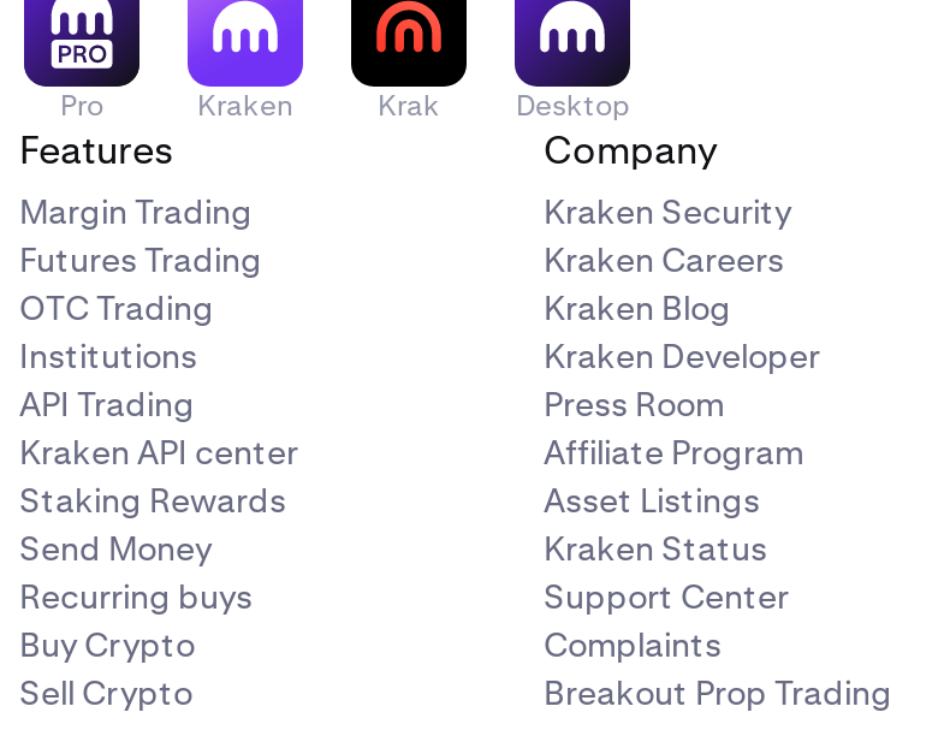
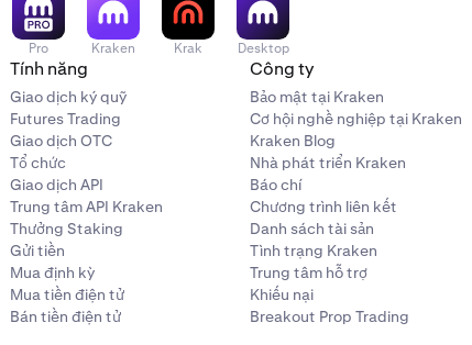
[19,125,253,233] Features | Margin Trading -> [10,57,127,107] Tính năng | Giao dịch ký quỹ
[544,125,791,281] Company | Kraken Security | Kraken Careers -> [250,57,462,129] Công ty | Bảo mật tại Kraken | Cơ hội nghề nghiệp tại Kraken
[19,286,298,714] OTC Trading | Institutions | API Trading | Kraken API center | Staking Rewards | Send Money | Recurring buys | Buy Crypto | Sell Crypto -> [10,131,163,326] Giao dịch OTC | Tổ chức | Giao dịch API | Trung tâm API Kraken | Thưởng Staking | Gửi tiền | Mua định kỳ | Mua tiền điện tử | Bán tiền điện tử
[544,334,820,666] Kraken Developer | Press Room | Affiliate Program | Asset Listings | Kraken Status | Support Center | Complaints -> [250,153,406,304] Nhà phát triển Kraken | Báo chí | Chương trình liên kết | Danh sách tài sản | Tình trạng Kraken | Trung tâm hỗ trợ | Khiếu nại

